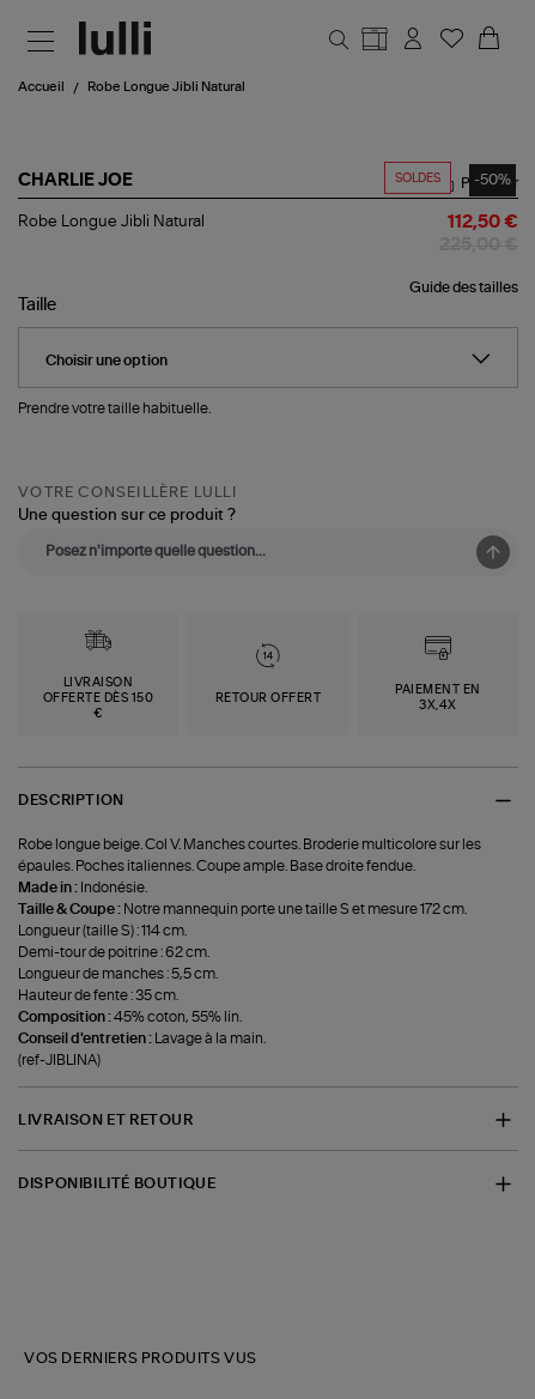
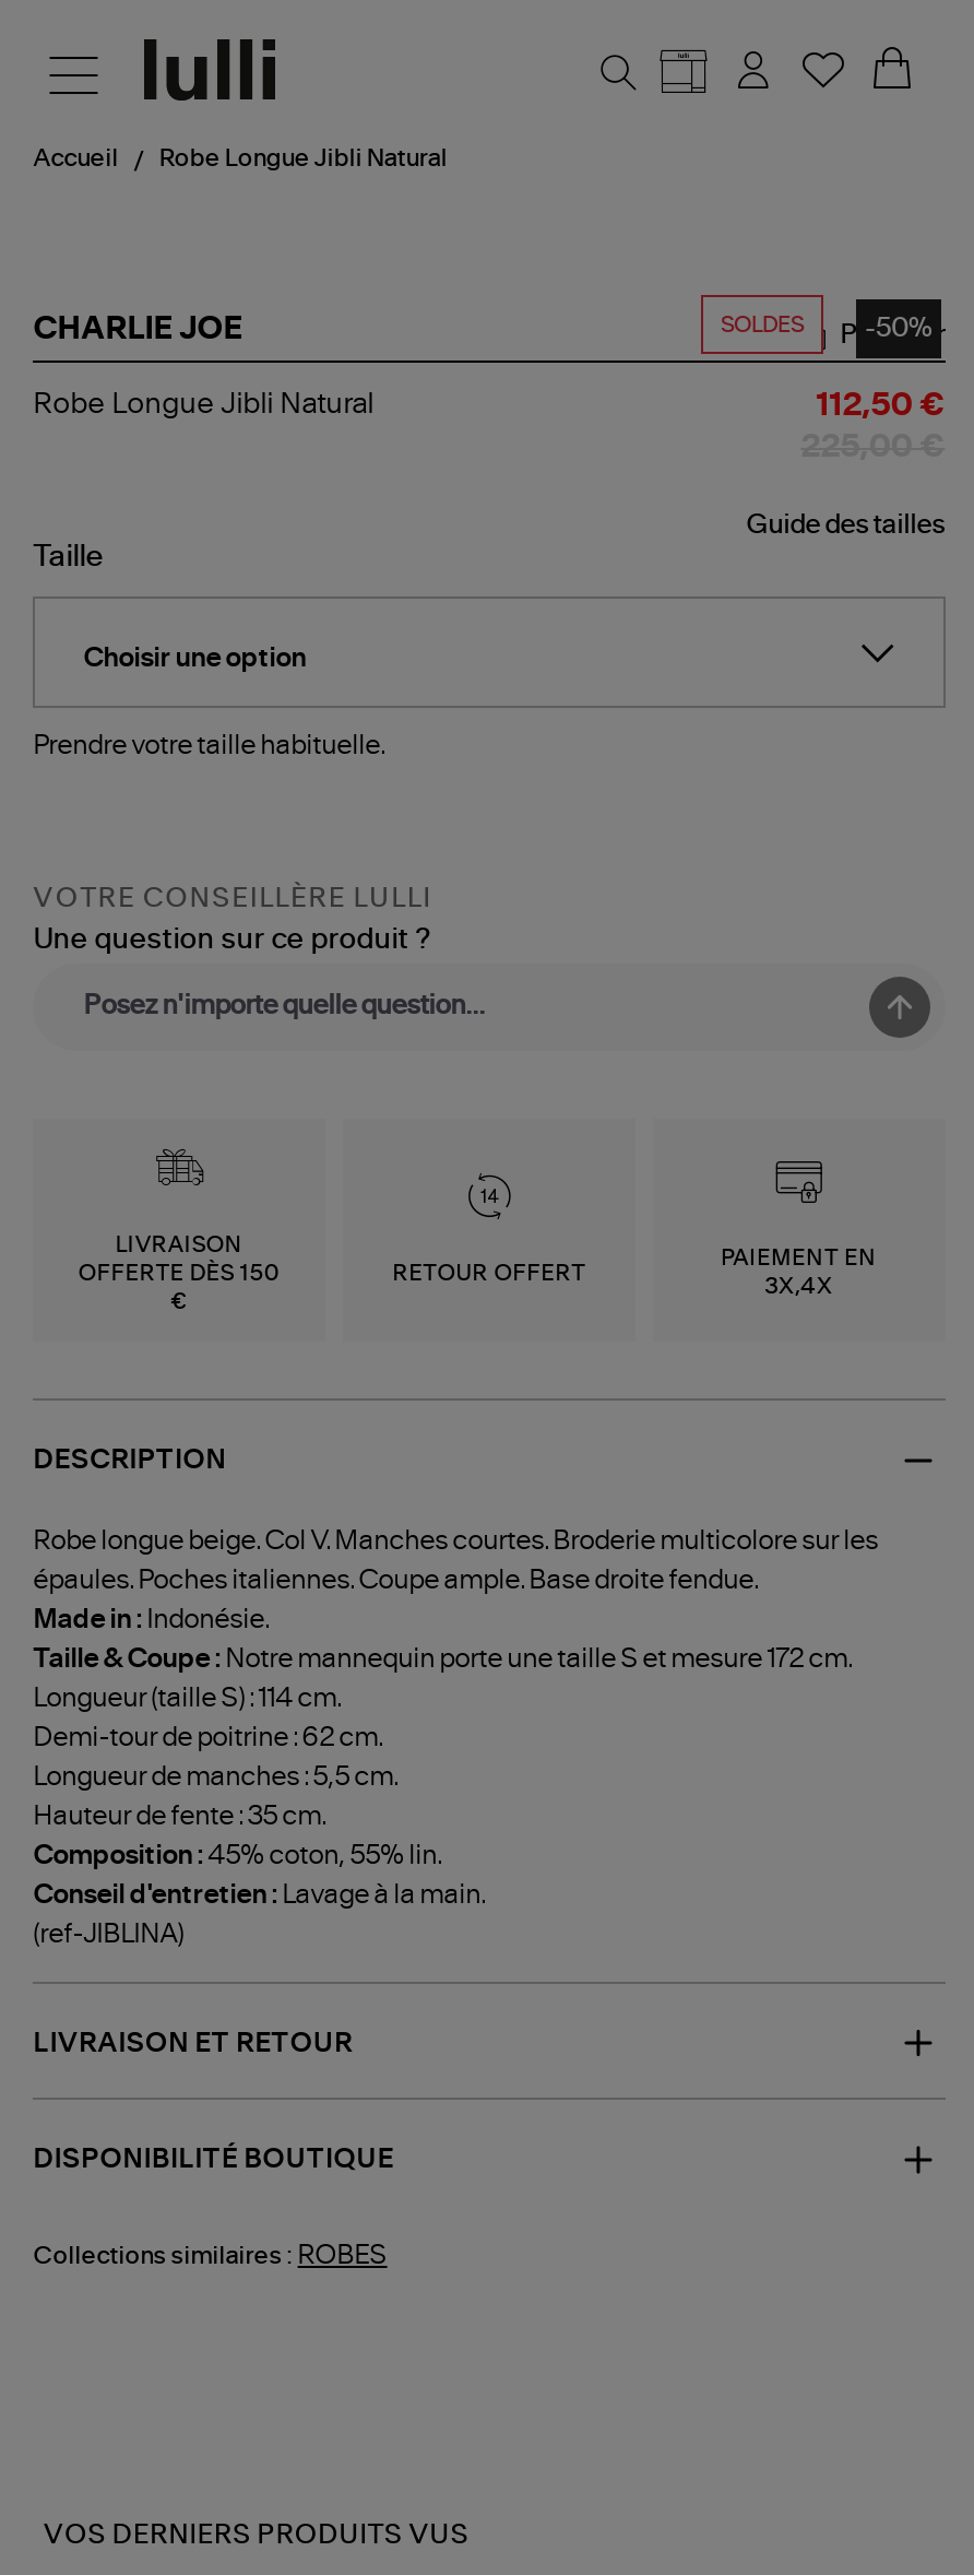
none -> [33,2241,387,2267] Collections similaires : ROBES

